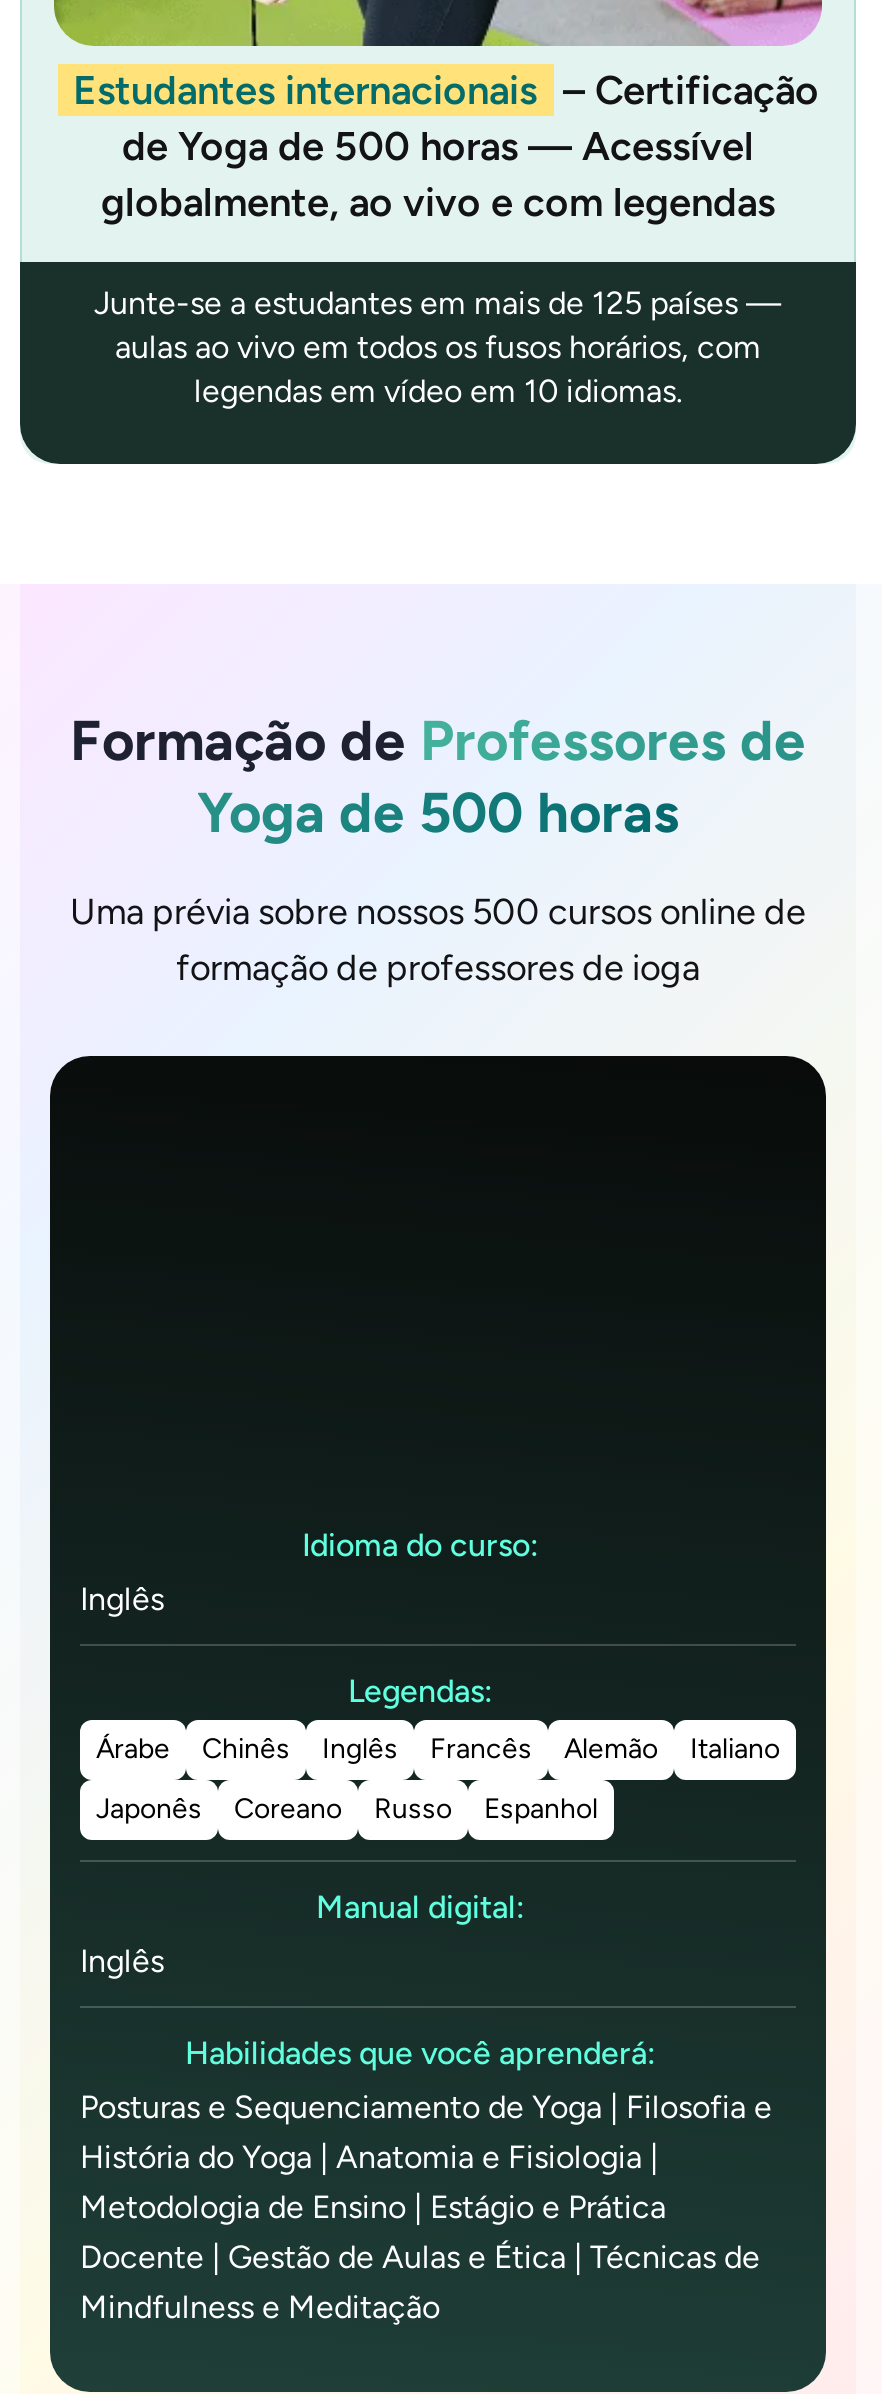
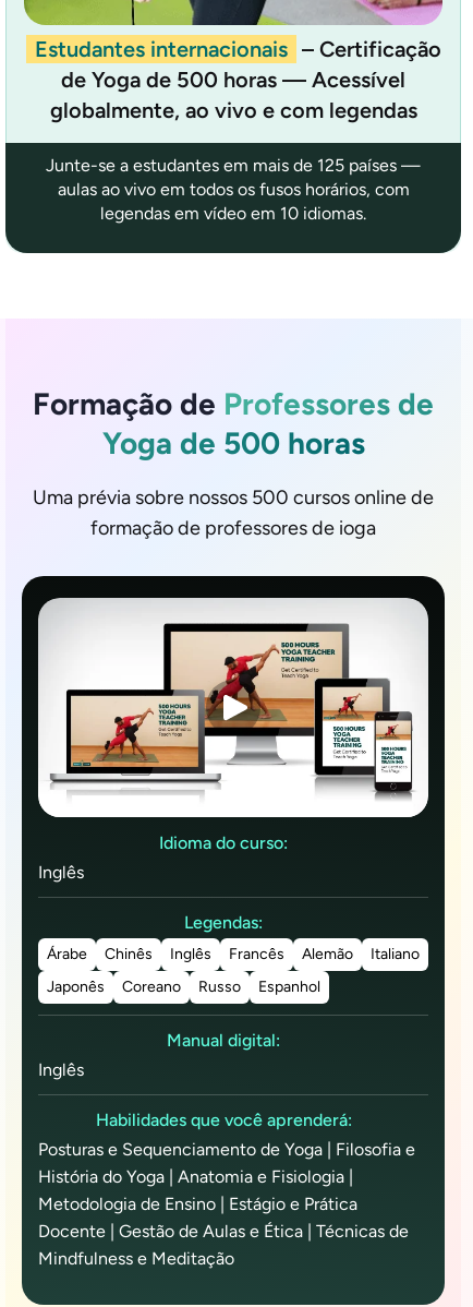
none -> [37,597,429,818] [image]

